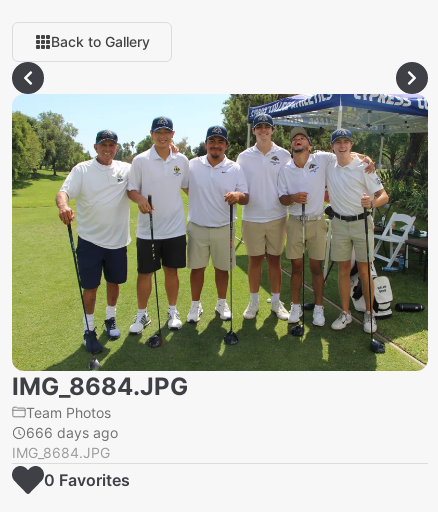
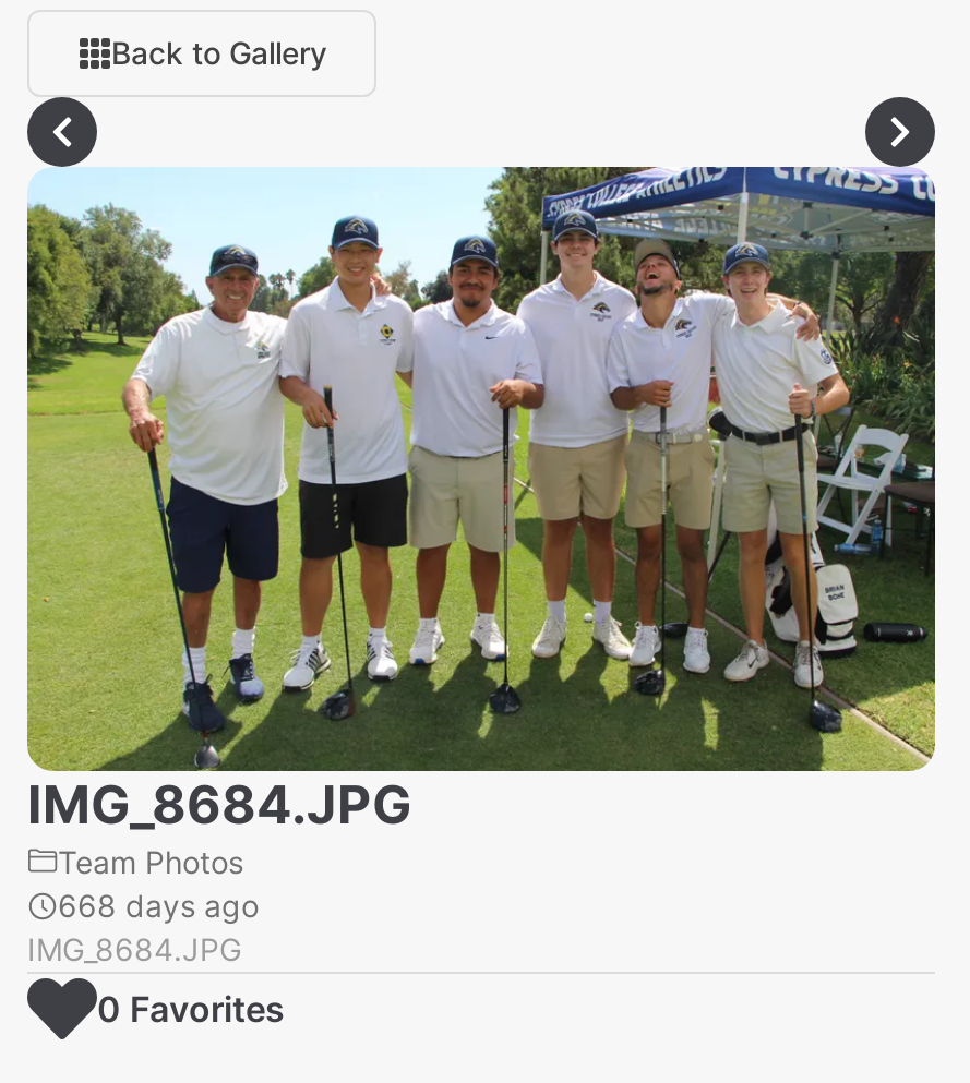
[26,424,118,441] 666 days ago -> [58,887,259,924] 668 days ago

